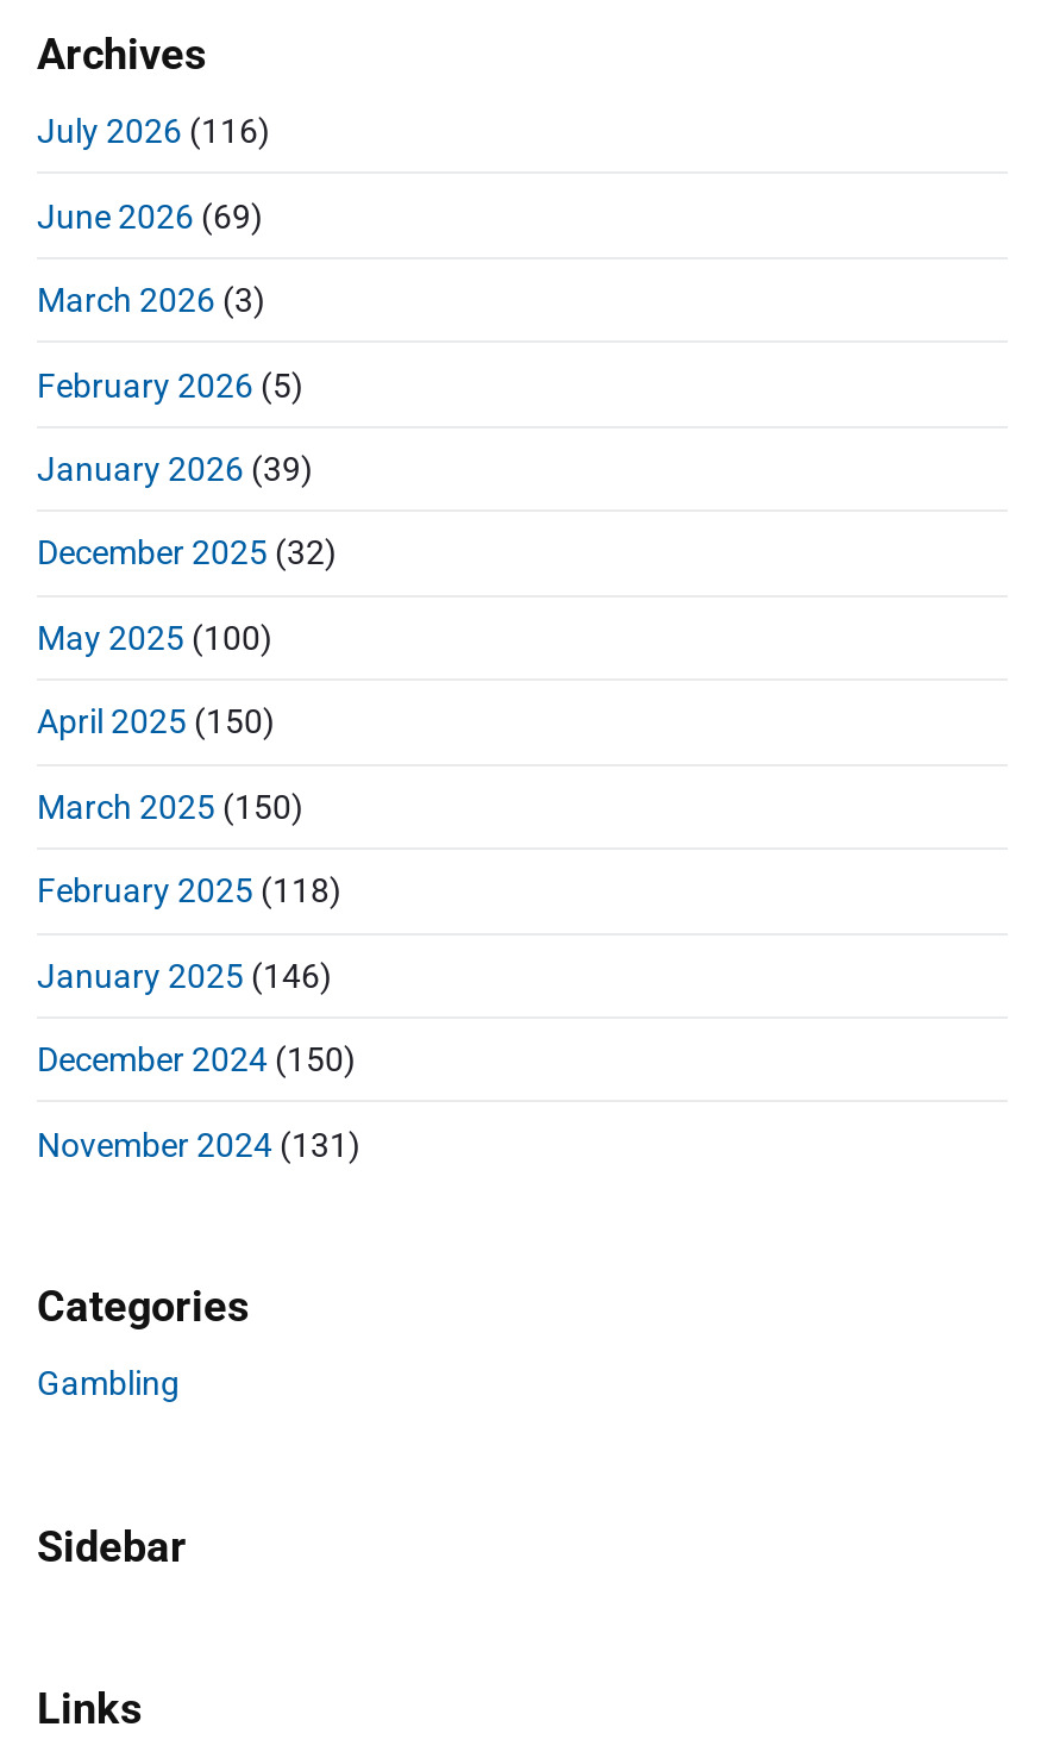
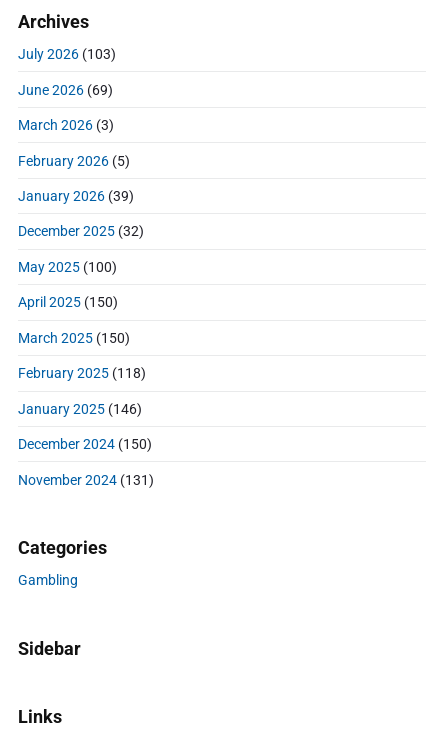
[37,112,270,150] July 2026 (116) -> [18,46,116,62] July 2026 (103)

